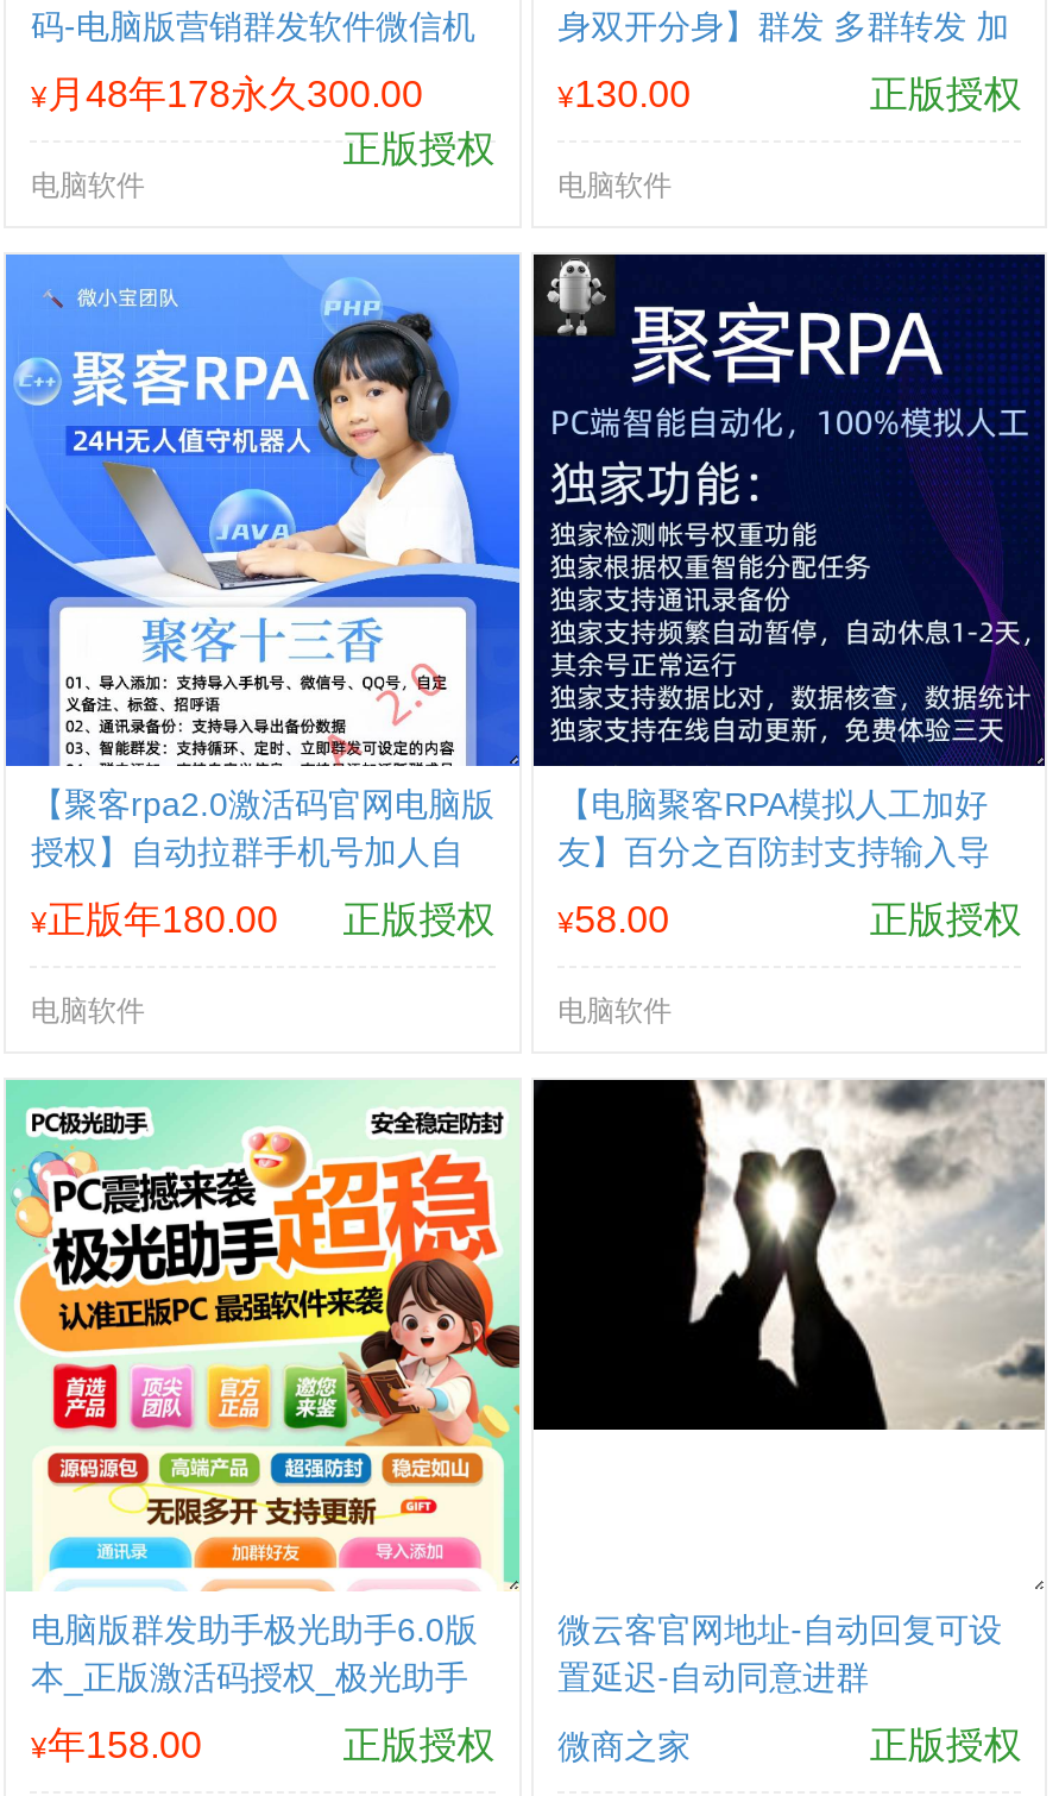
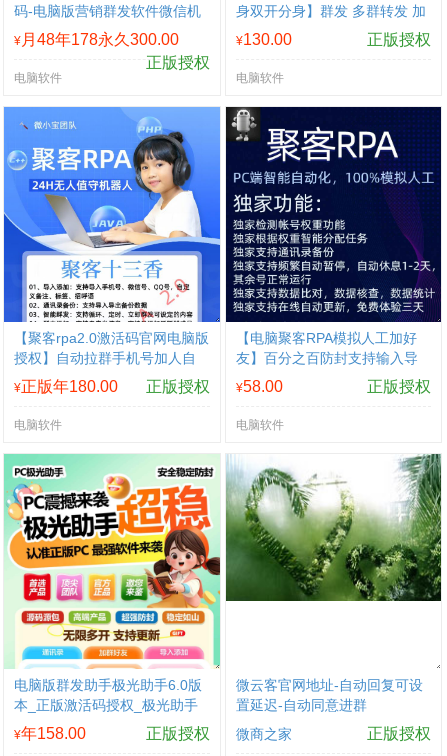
[531,1078,1045,1432] [image] -> [225,454,441,602] [image]

